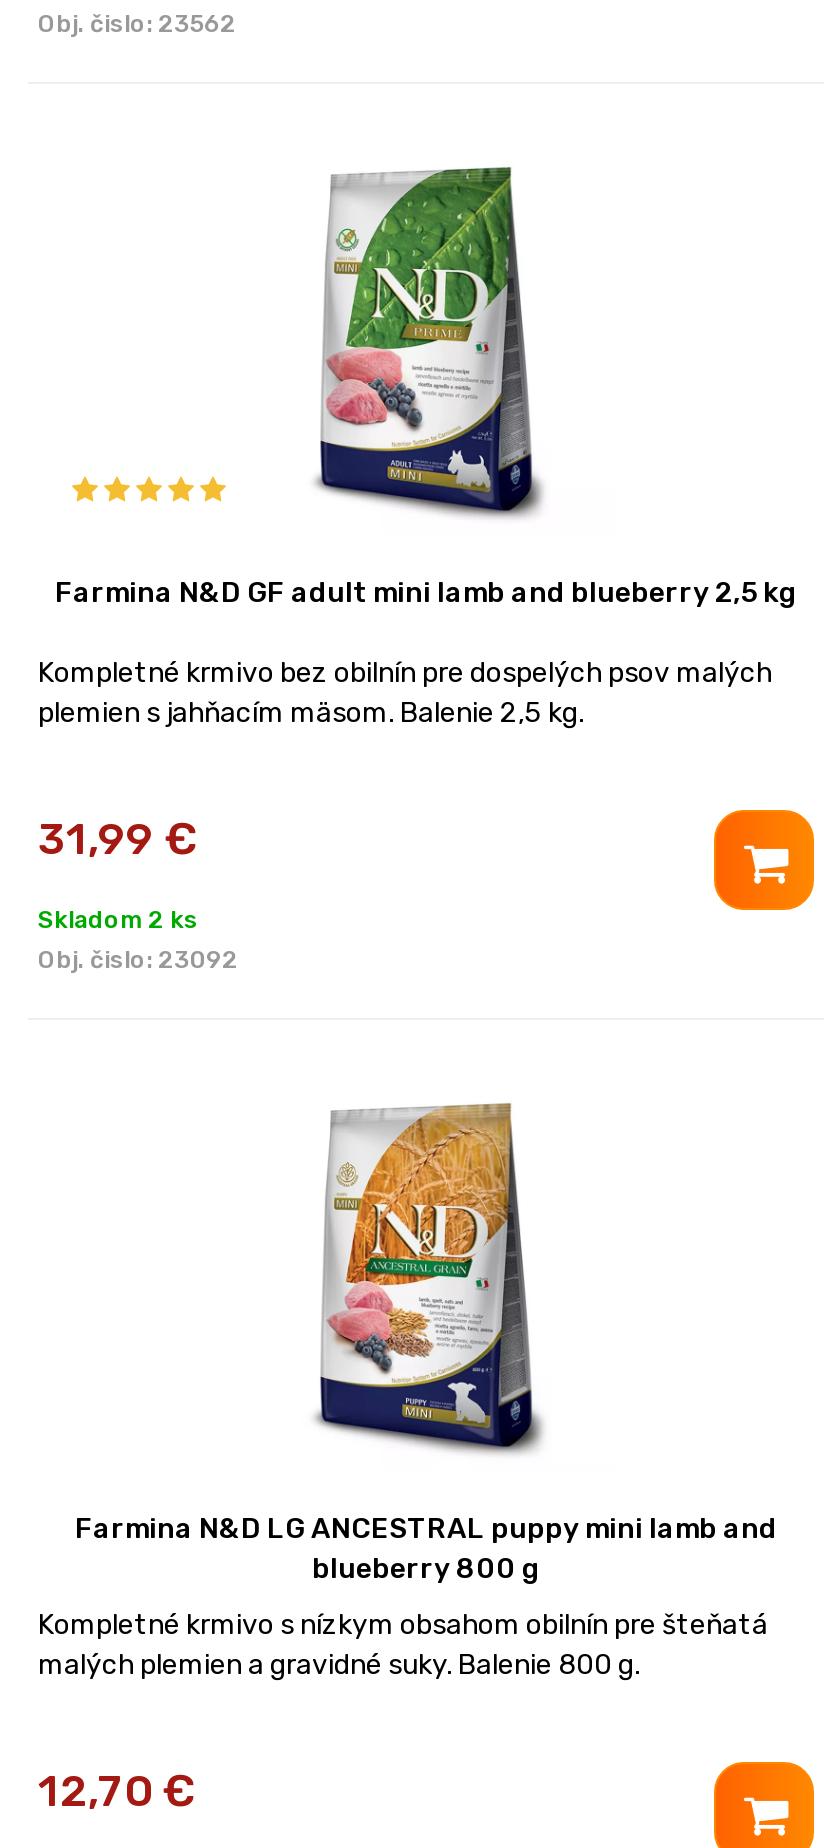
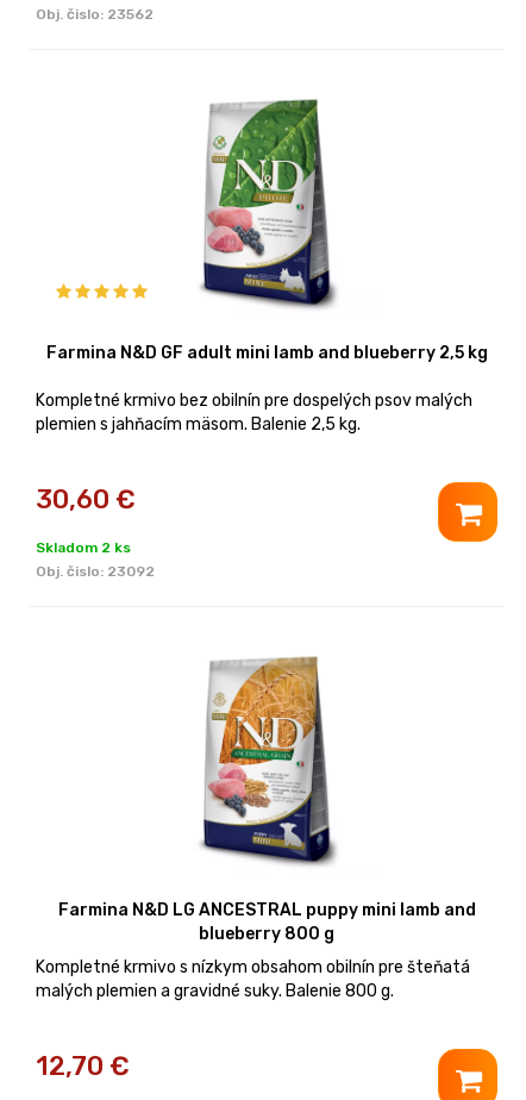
[38,811,198,865] 31,99 € -> [36,483,136,515] 30,60 €

